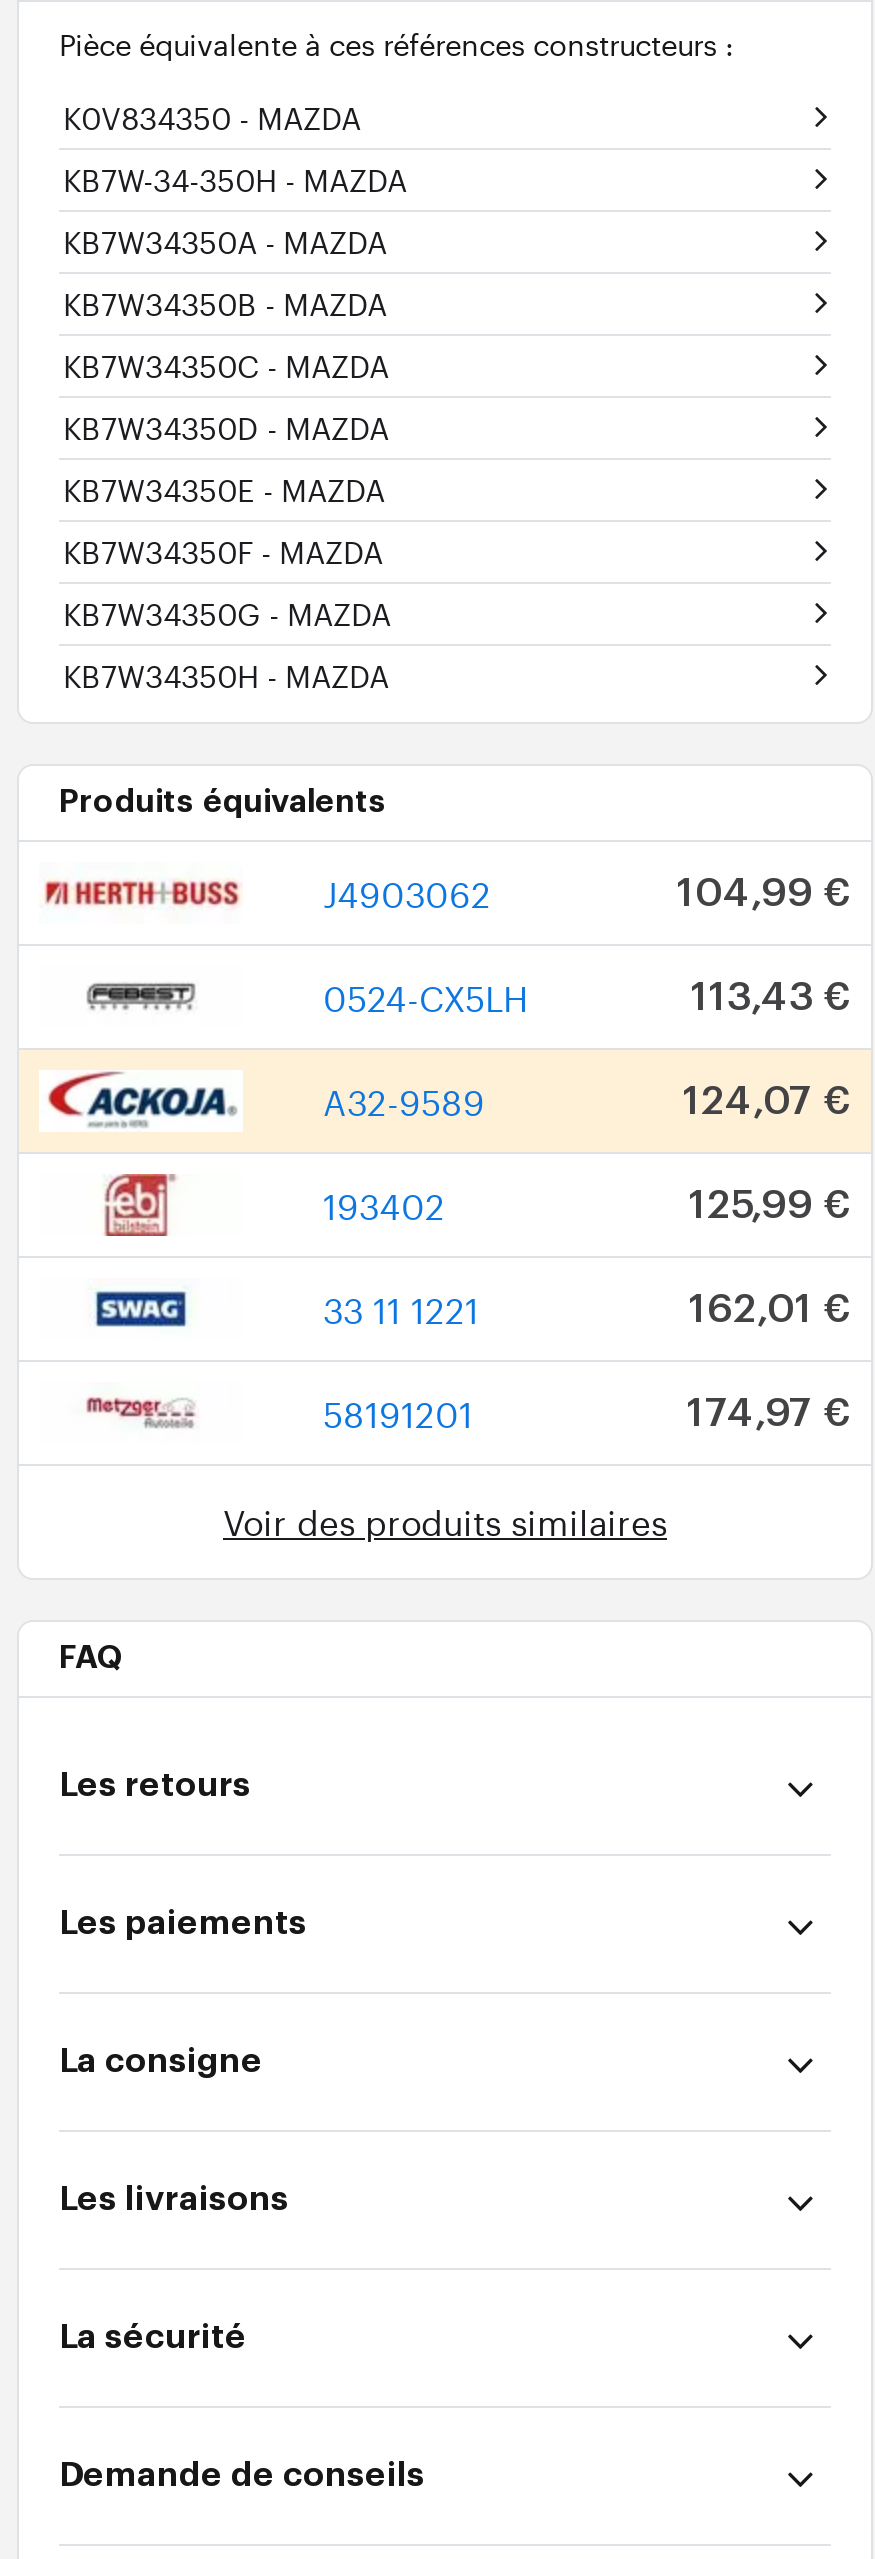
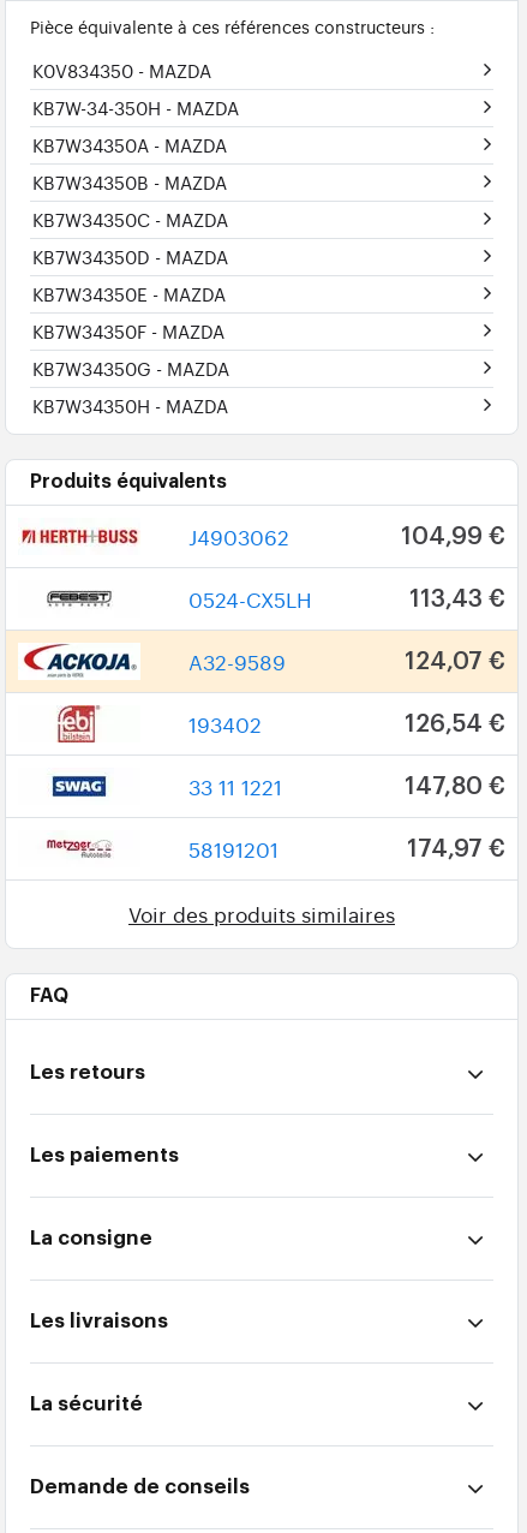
[689,1185,851,1225] 125,99 € -> [405,712,505,736] 126,54 €
[689,1289,851,1329] 162,01 € -> [405,775,505,799] 147,80 €

